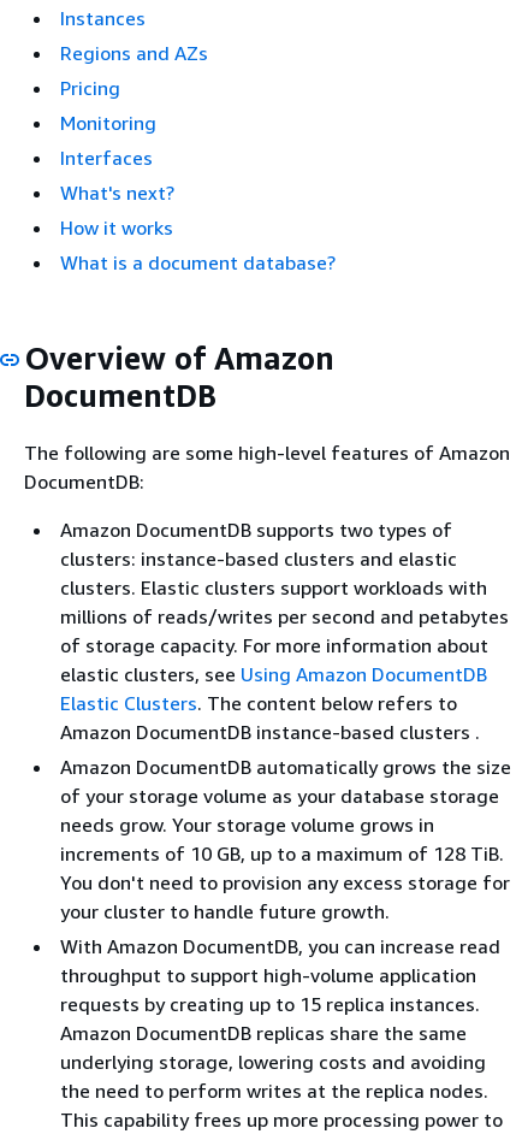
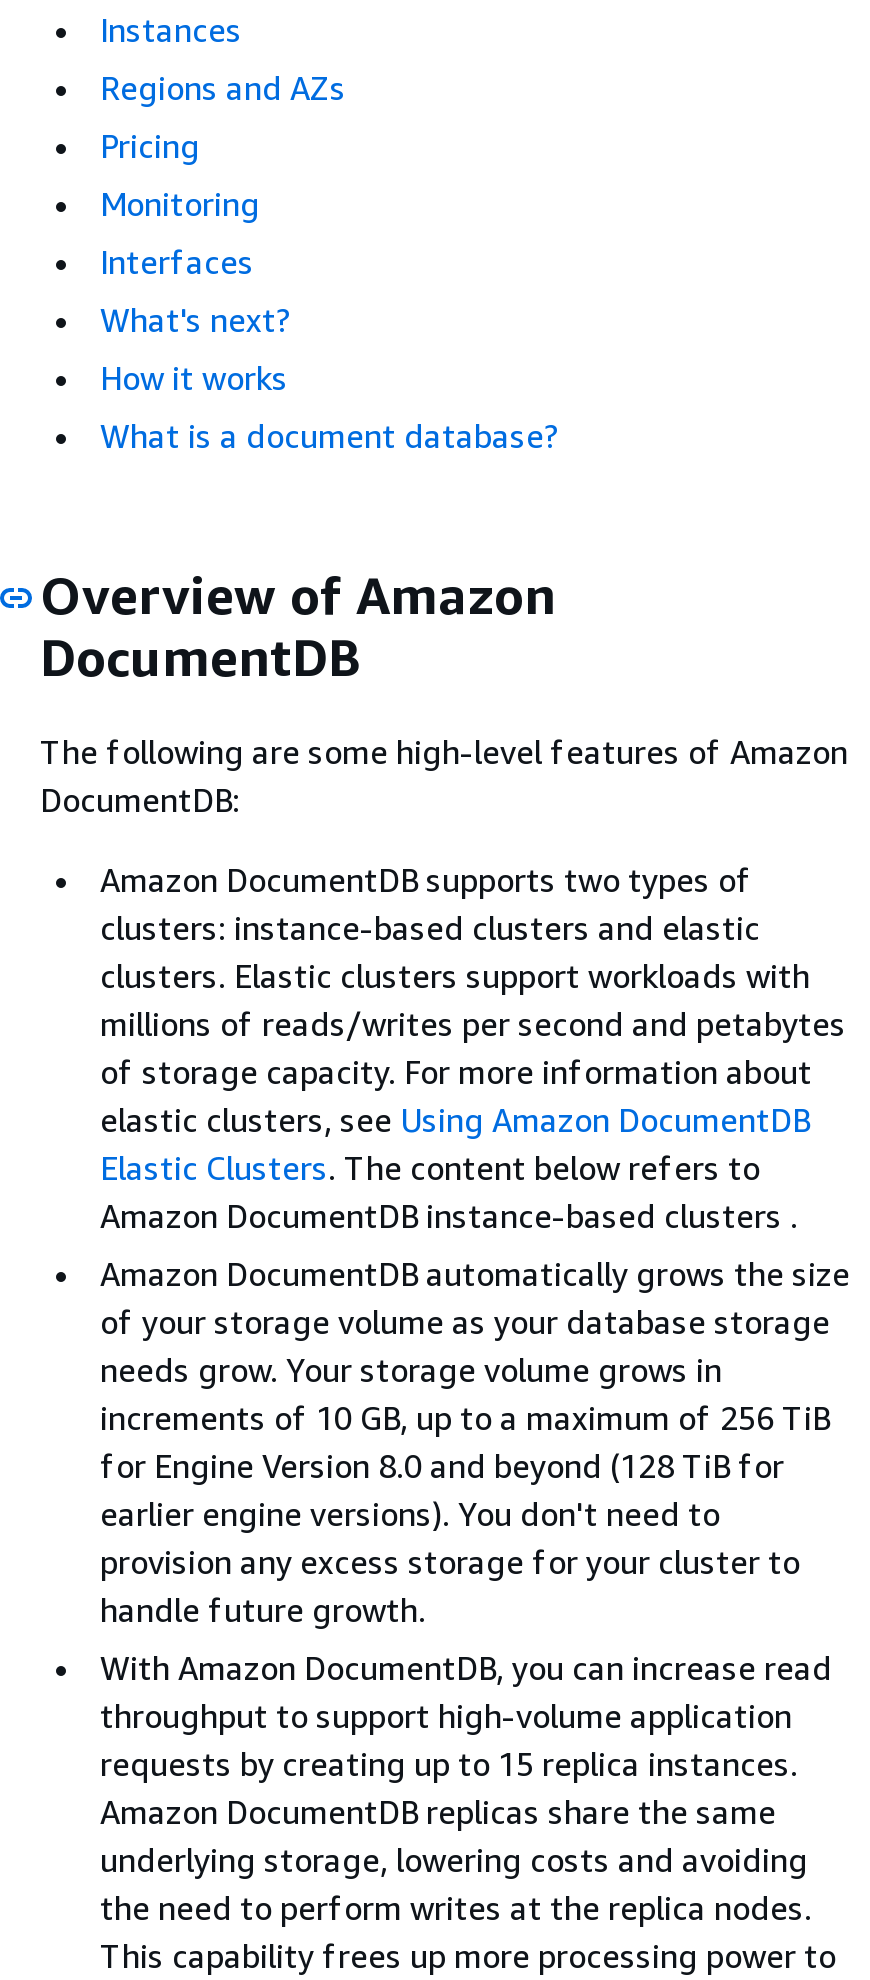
[60,841,510,923] increments of 10 GB, up to a maximum of 128 TiB. | You don't need to provision any excess storage for | your cluster to handle future growth. -> [100,1397,830,1629] increments of 10 GB, up to a maximum of 256 TiB | for Engine Version 8.0 and beyond (128 TiB for | earlier engine versions). You don't need to | provision any excess storage for your cluster to | handle future growth.

